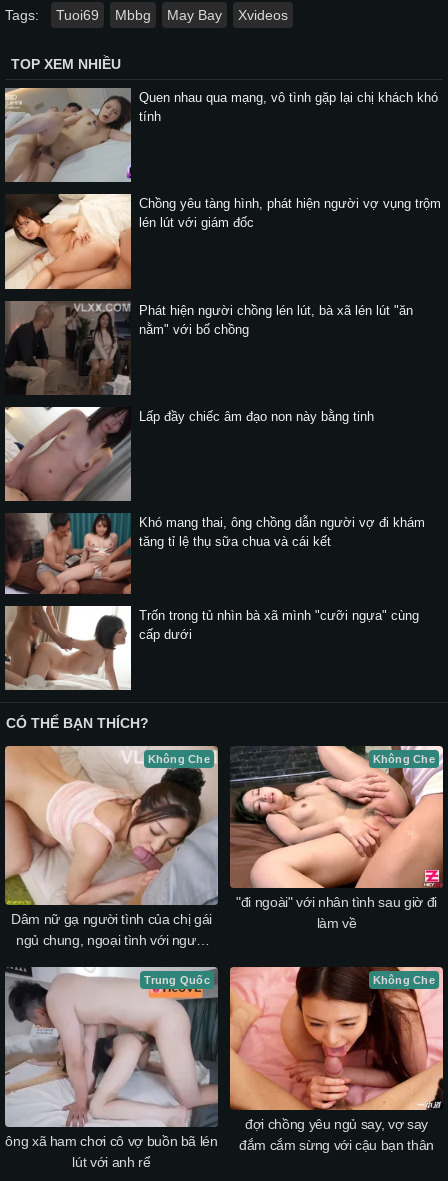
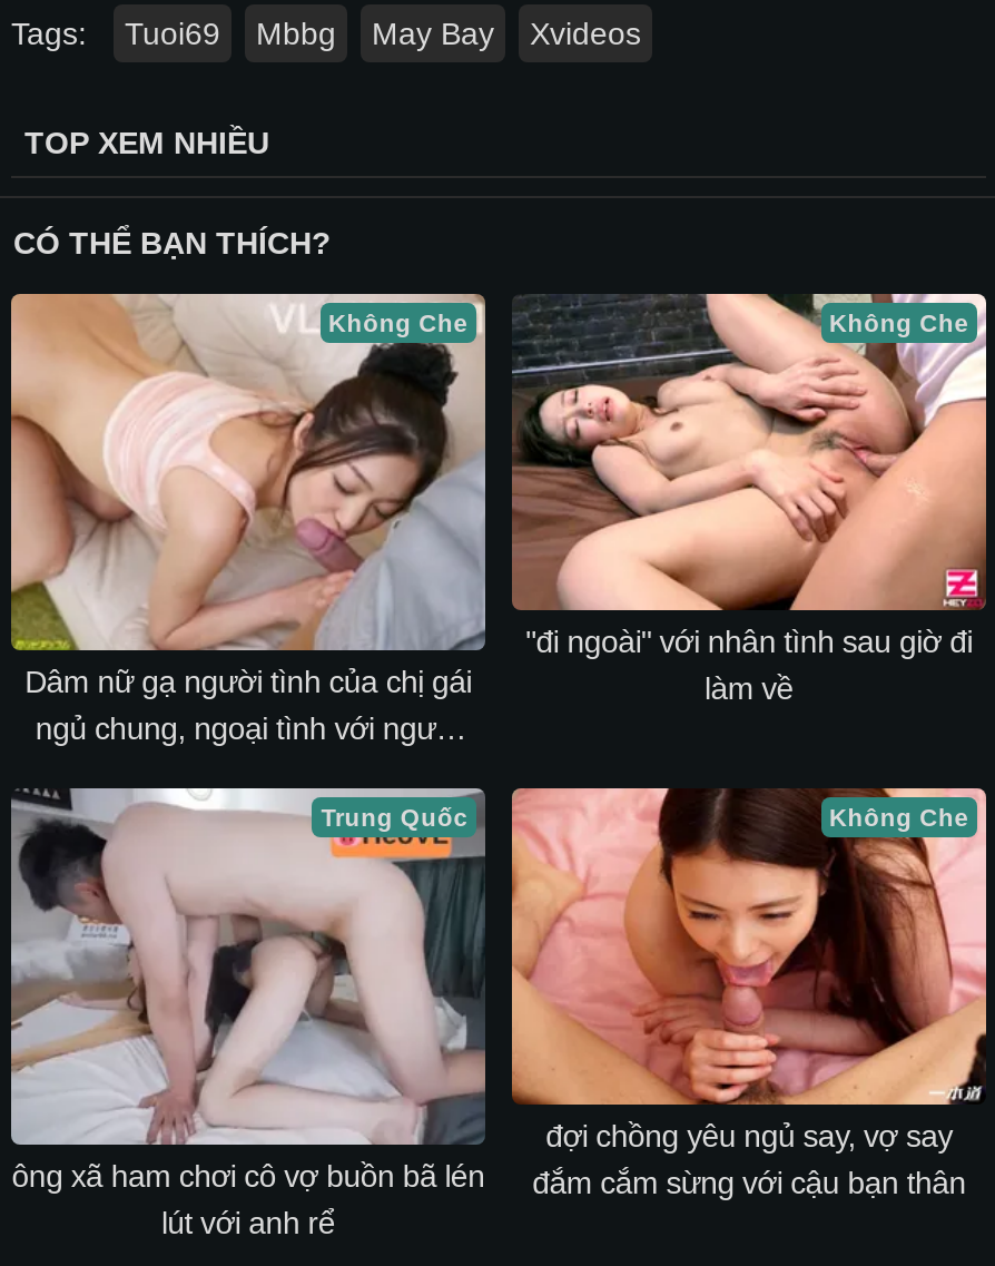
[4,87,438,183] [image] | Quen nhau qua mạng, vô tình gặp lại chị khách khó | tính -> none
[4,193,441,290] [image] | Chồng yêu tàng hình, phát hiện người vợ vụng trộm | lén lút với giám đốc -> none
[5,301,413,396] [image] | Phát hiện người chồng lén lút, bà xã lén lút "ăn | nằm" với bố chồng -> none
[5,406,374,502] [image] | Lấp đầy chiếc âm đạo non này bằng tinh -> none
[4,512,425,595] [image] | Khó mang thai, ông chồng dẫn người vợ đi khám | tăng tỉ lệ thụ sữa chua và cái kết -> none
[4,605,419,691] [image] | Trốn trong tủ nhìn bà xã mình "cưỡi ngựa" cùng | cấp dưới -> none

